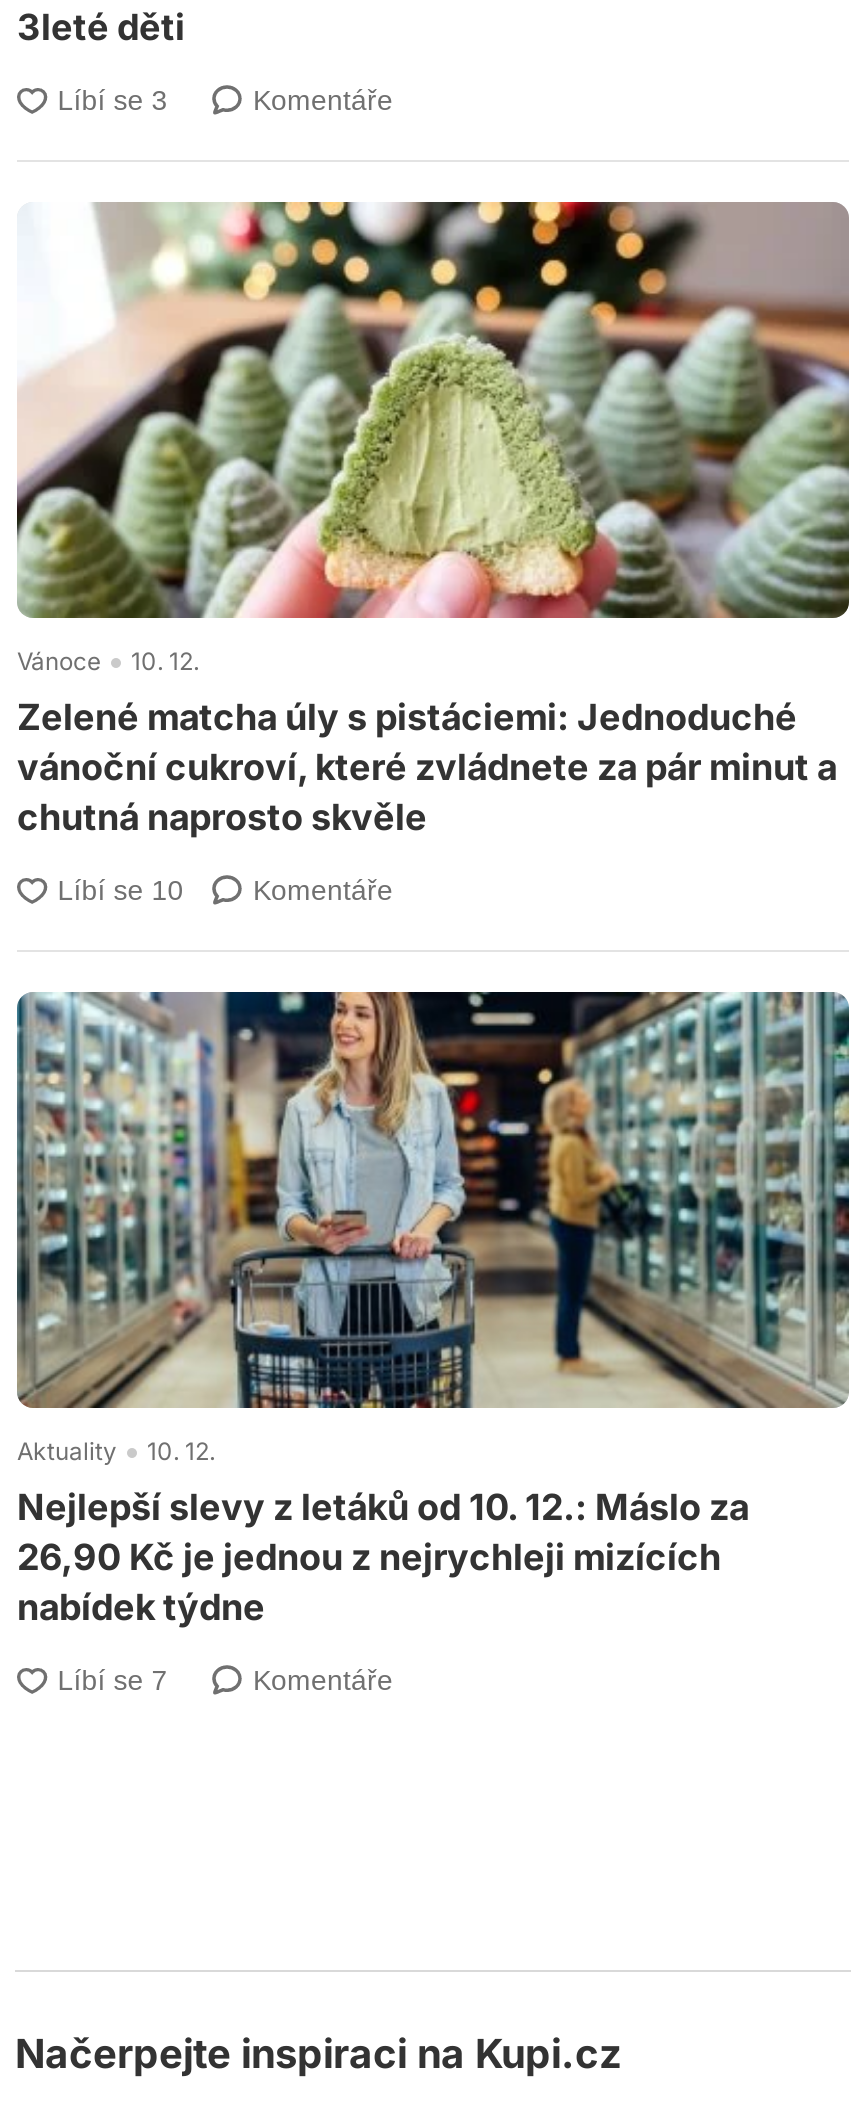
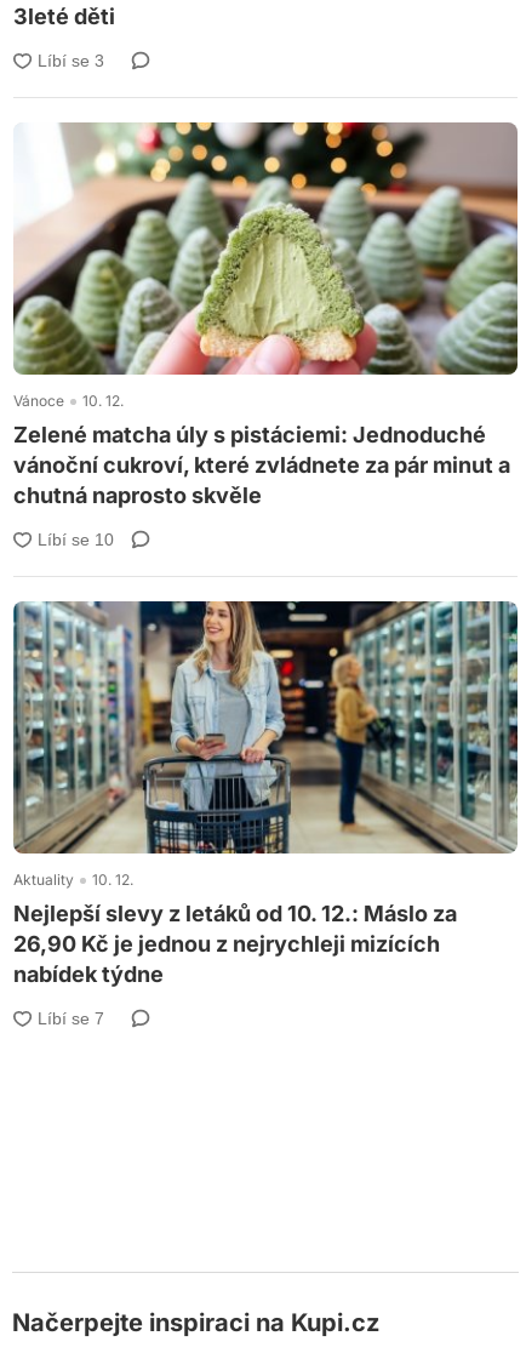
[253,83,393,115] Komentáře -> none
[253,873,393,905] Komentáře -> none
[253,1663,393,1695] Komentáře -> none

